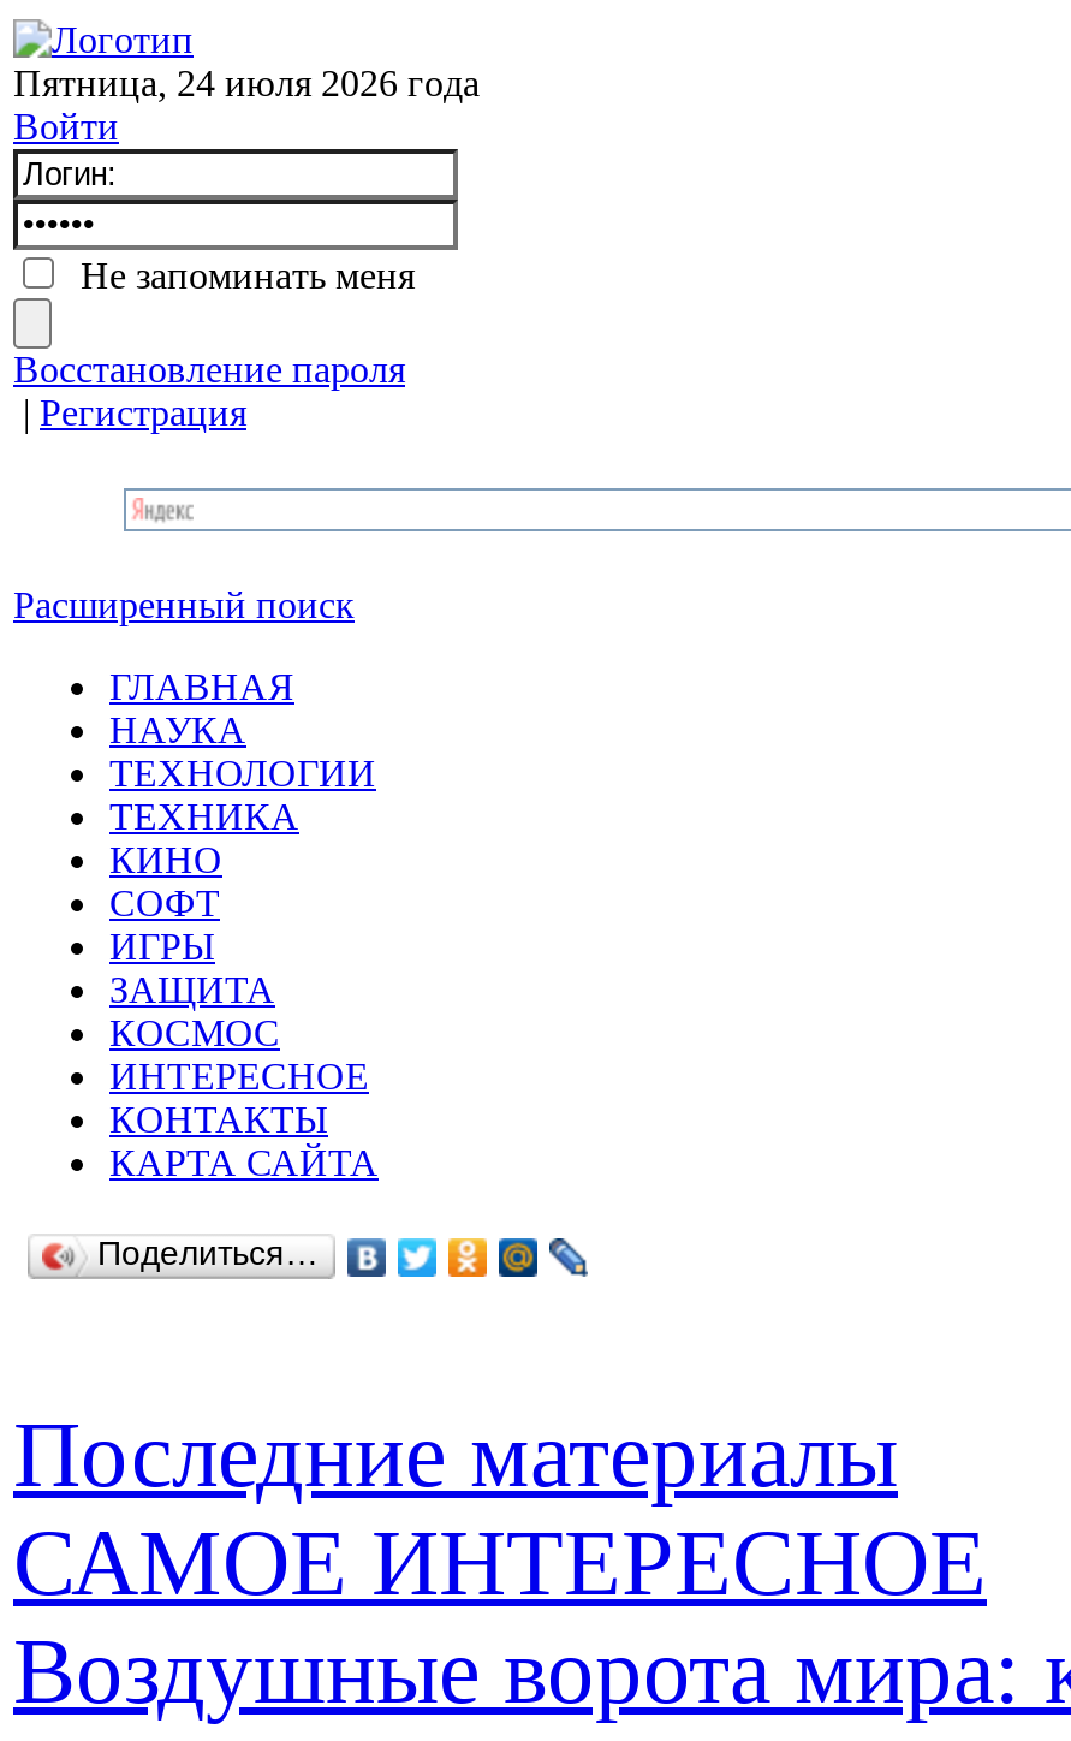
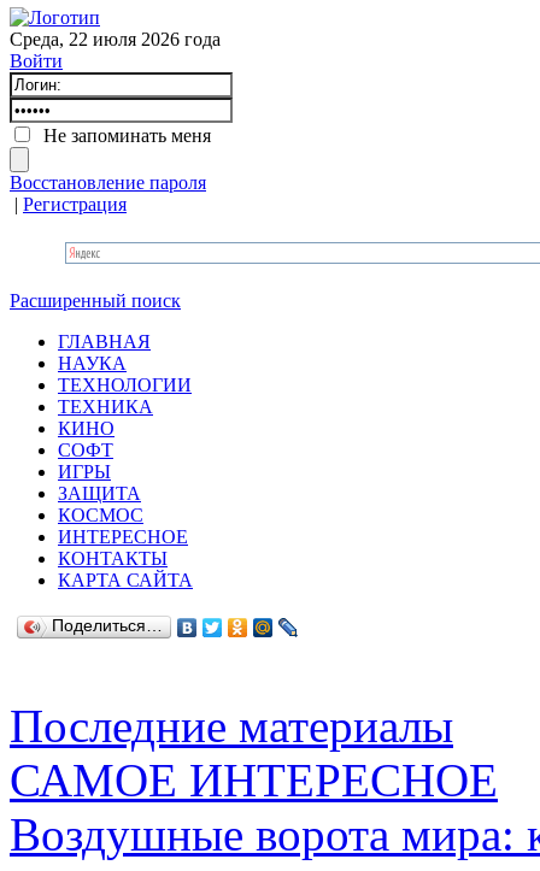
[13,63,480,103] Пятница, 24 июля 2026 года -> [10,29,221,49] Среда, 22 июля 2026 года

